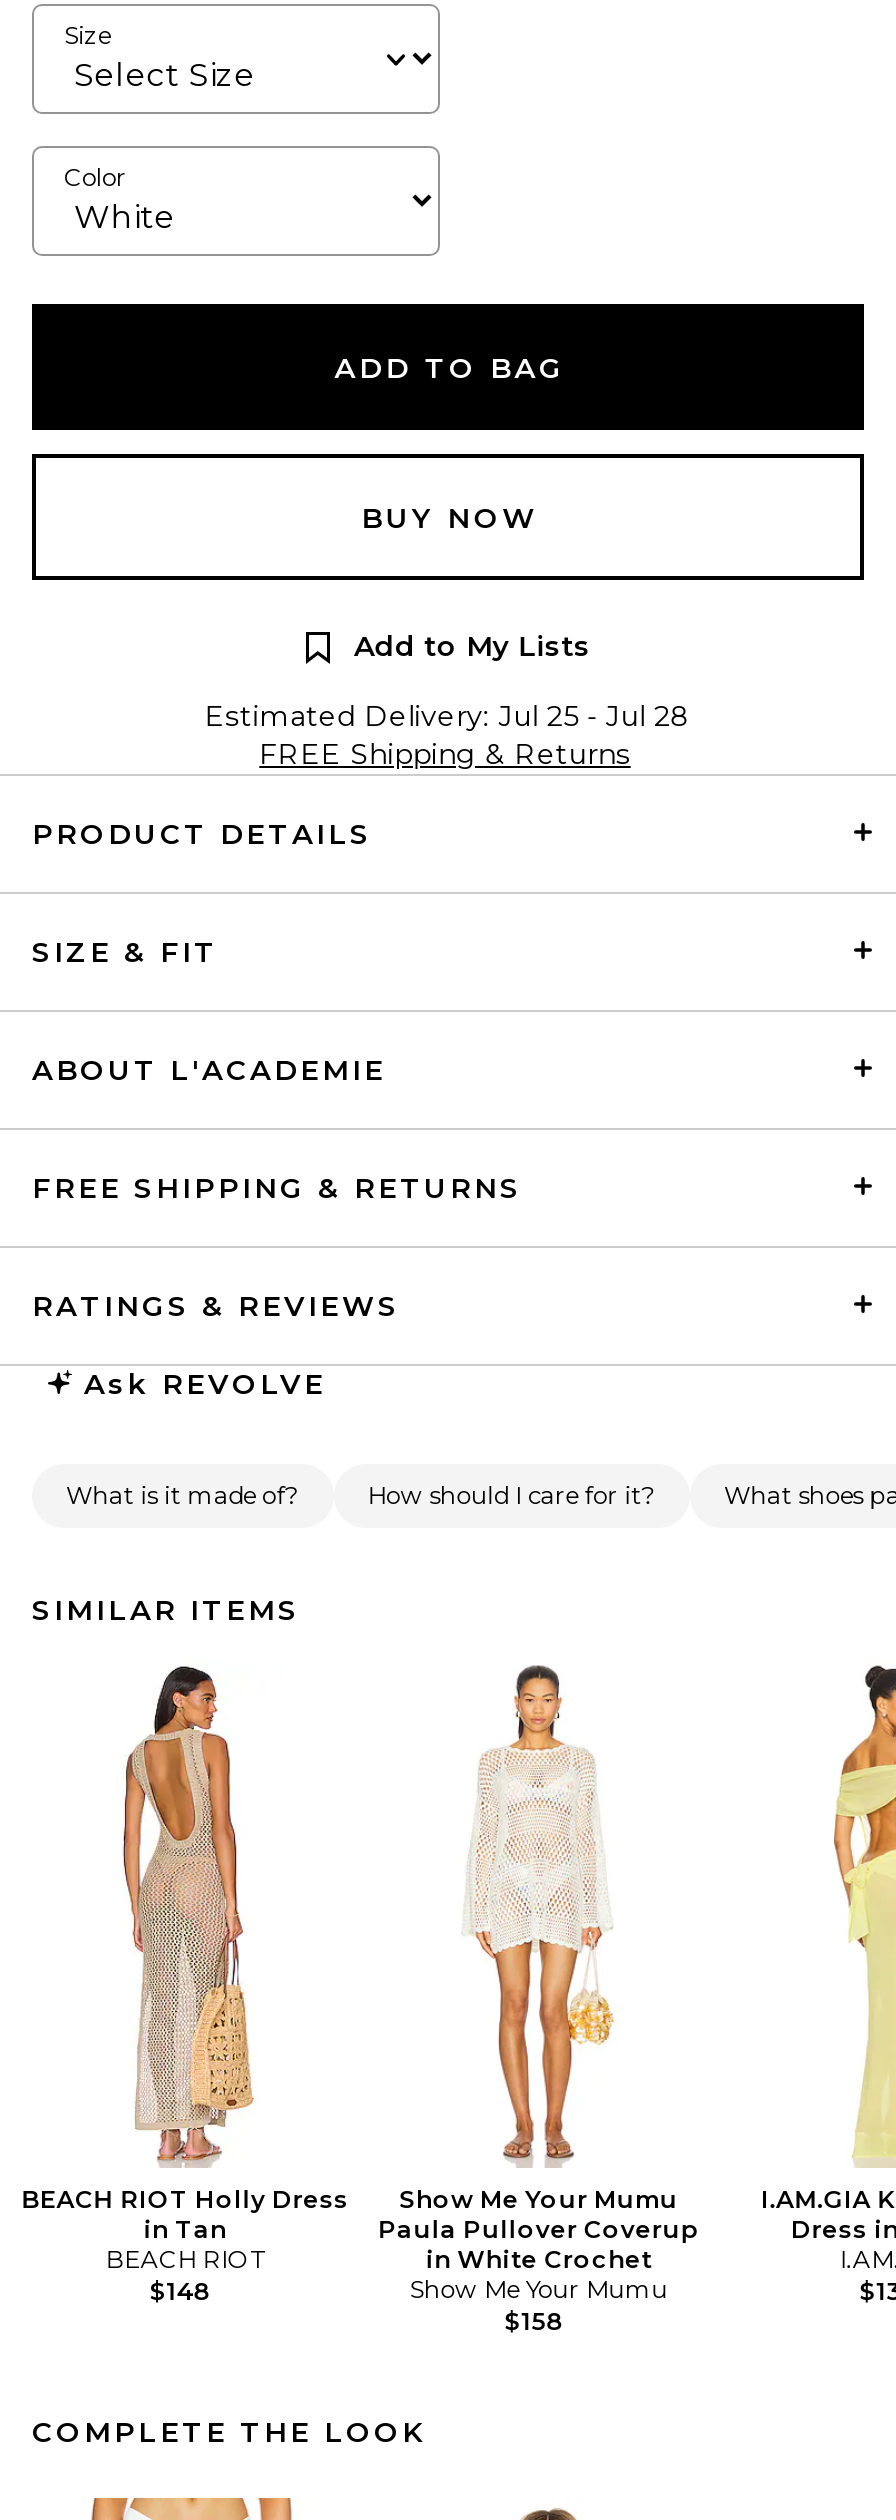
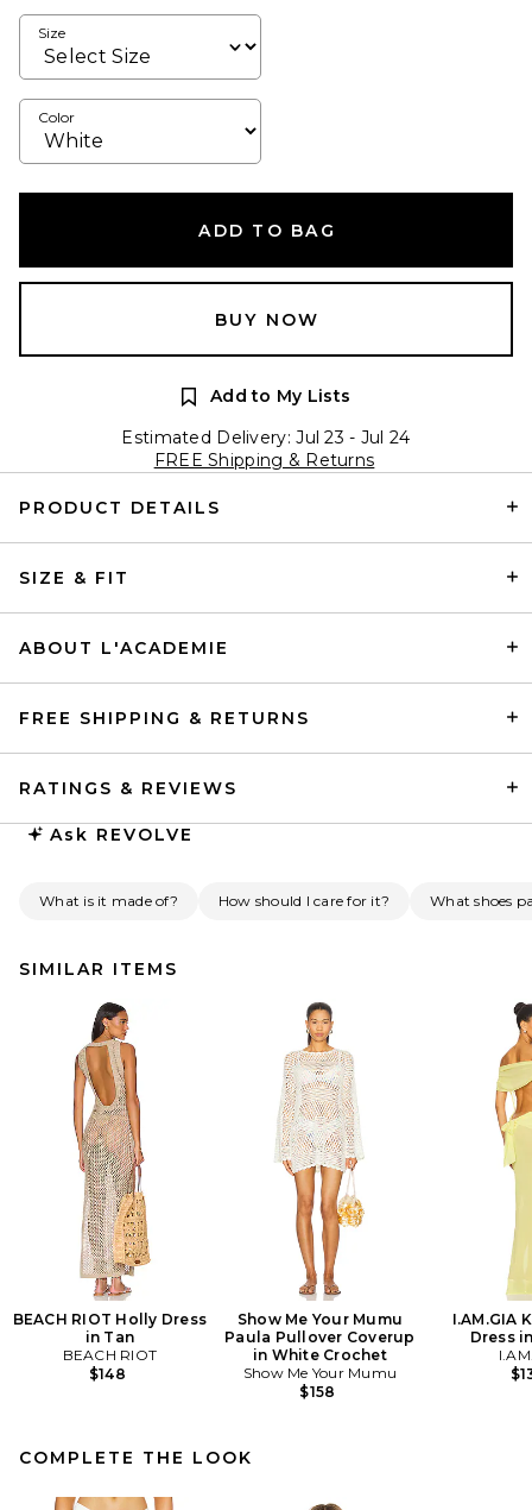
[205,697,691,733] Estimated Delivery: Jul 25 - Jul 28 -> [122,426,410,448] Estimated Delivery: Jul 23 - Jul 24

